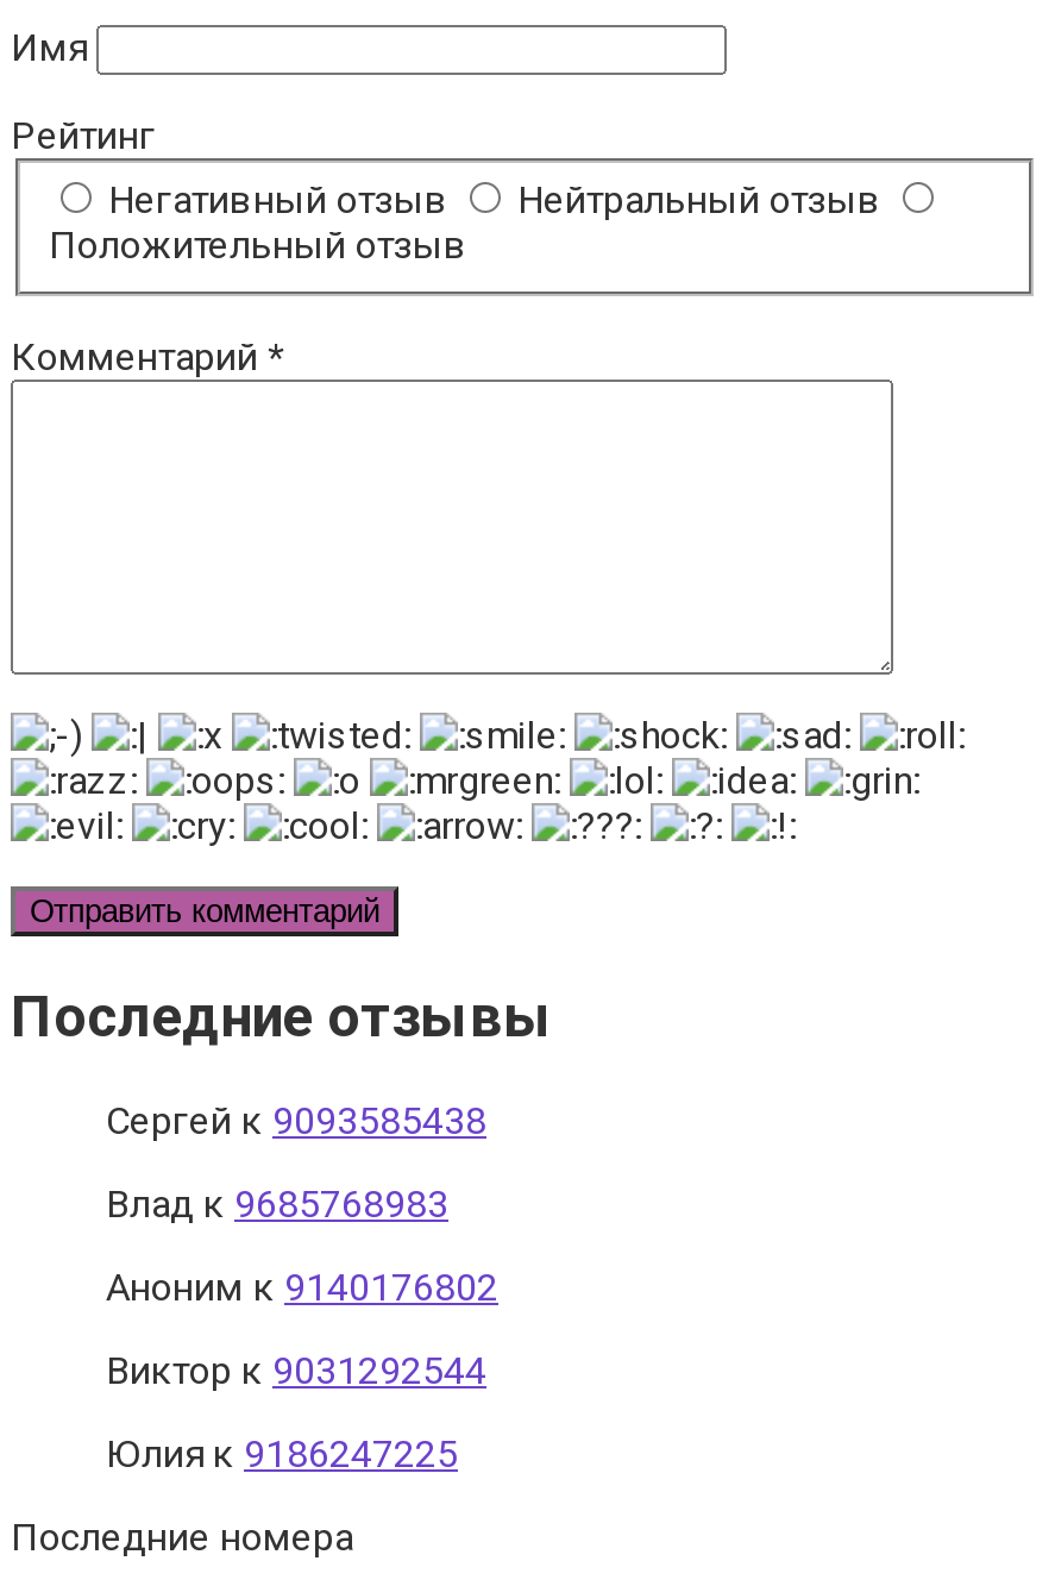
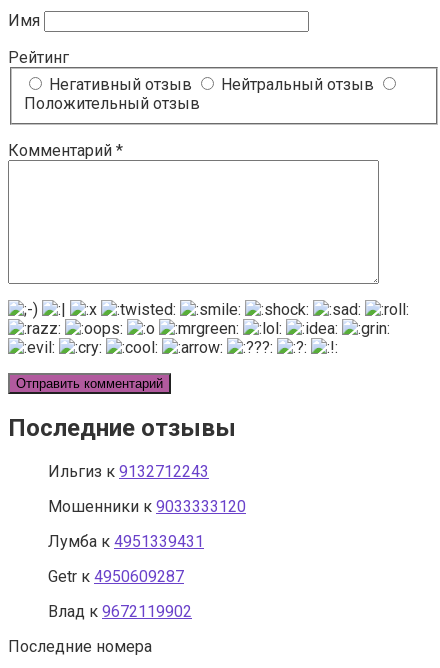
[106,1098,486,1144] Сергей к 9093585438 -> [48,462,209,481] Ильгиз к 9132712243
[106,1182,448,1227] Влад к 9685768983 -> [48,497,246,516] Мошенники к 9033333120
[106,1265,498,1310] Аноним к 9140176802 -> [48,532,204,551] Лумба к 4951339431
[106,1348,486,1393] Виктор к 9031292544 -> [48,567,184,586] Getr к 4950609287
[106,1432,458,1477] Юлия к 9186247225 -> [48,602,192,621] Влад к 9672119902

